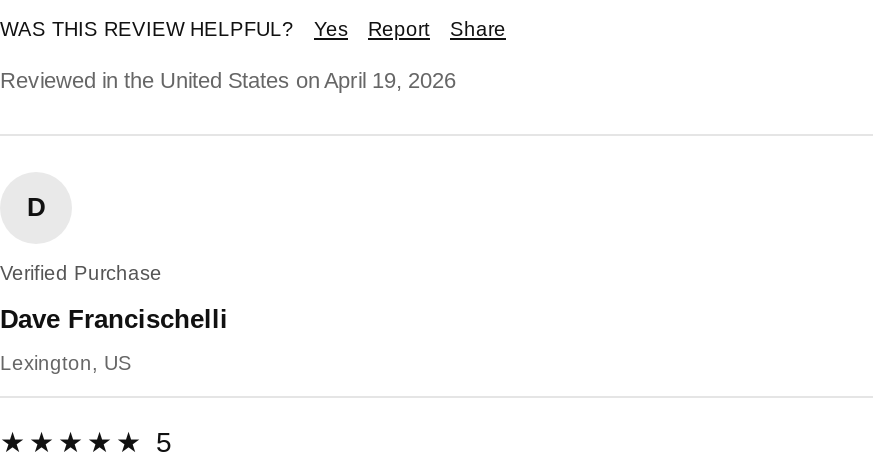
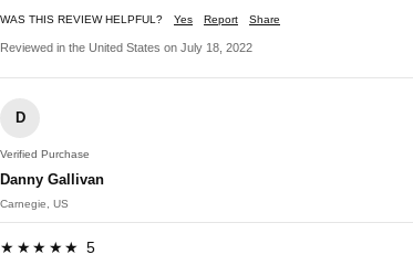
[0,68,456,92] Reviewed in the United States on April 19, 2026 -> [0,41,252,54] Reviewed in the United States on July 18, 2022
[0,304,228,334] Dave Francischelli -> [0,171,104,187] Danny Gallivan
[0,352,132,374] Lexington, US -> [0,197,69,210] Carnegie, US

